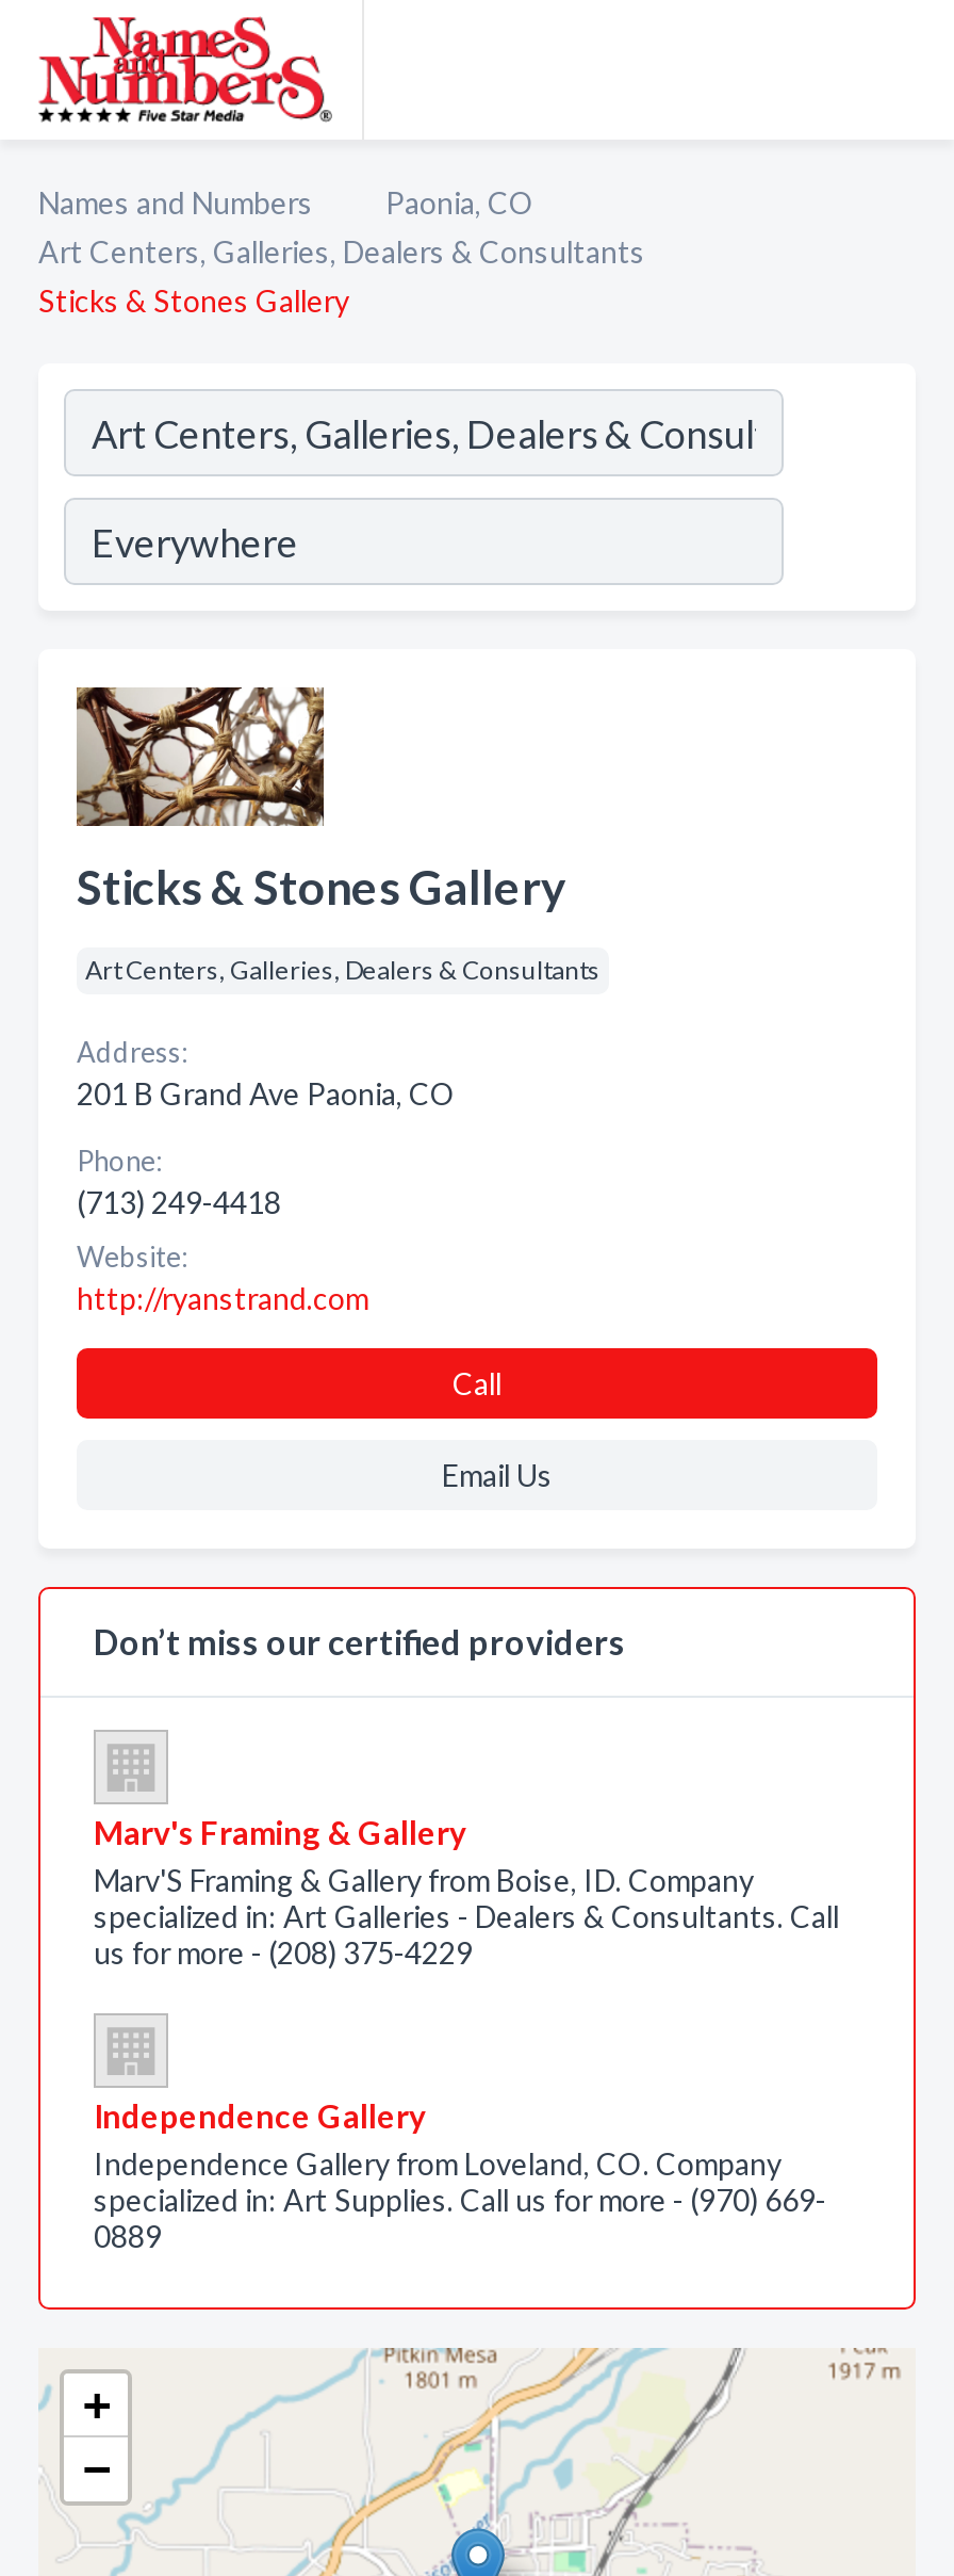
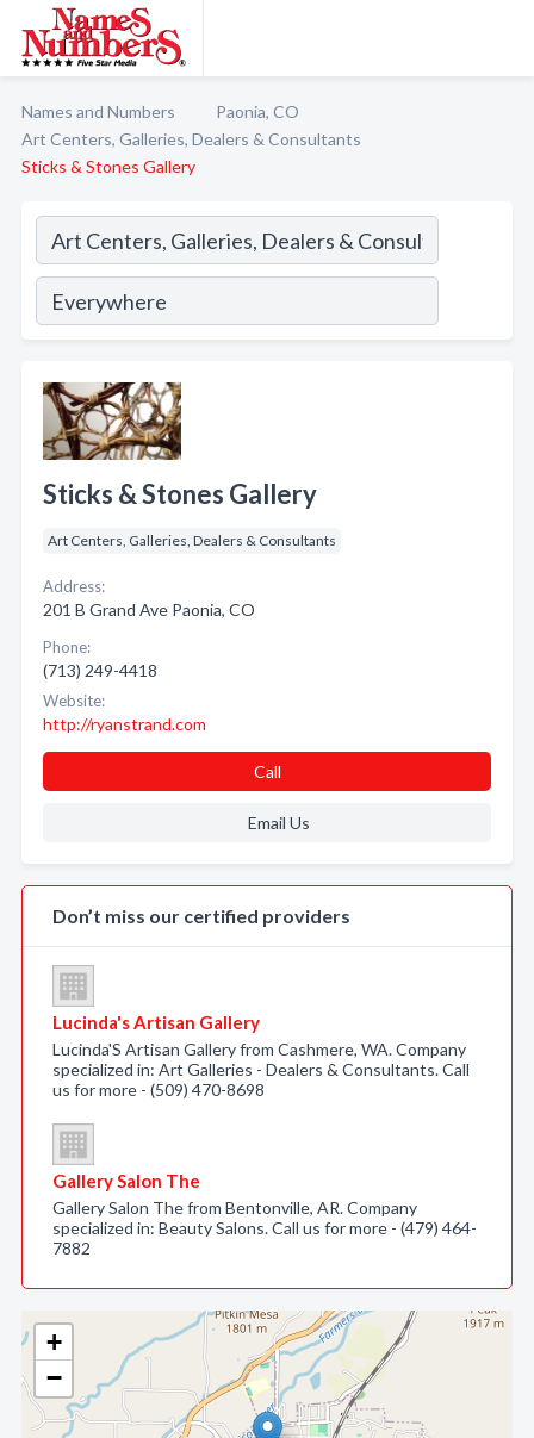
[94,1813,754,1898] Marv's Framing & Gallery | Marv'S Framing & Gallery from Boise, ID. Company -> [52,1011,466,1059] Lucinda's Artisan Gallery | Lucinda'S Artisan Gallery from Cashmere, WA. Company
[94,1934,473,1971] us for more - (208) 375-4229 -> [52,1079,265,1100] us for more - (509) 470-8698
[94,2096,826,2254] Independence Gallery | Independence Gallery from Loveland, CO. Company | specialized in: Art Supplies. Call us for more - (970) 669- | 0889 -> [52,1170,477,1258] Gallery Salon The | Gallery Salon The from Bentonville, AR. Company | specialized in: Beauty Salons. Call us for more - (479) 464- | 7882

